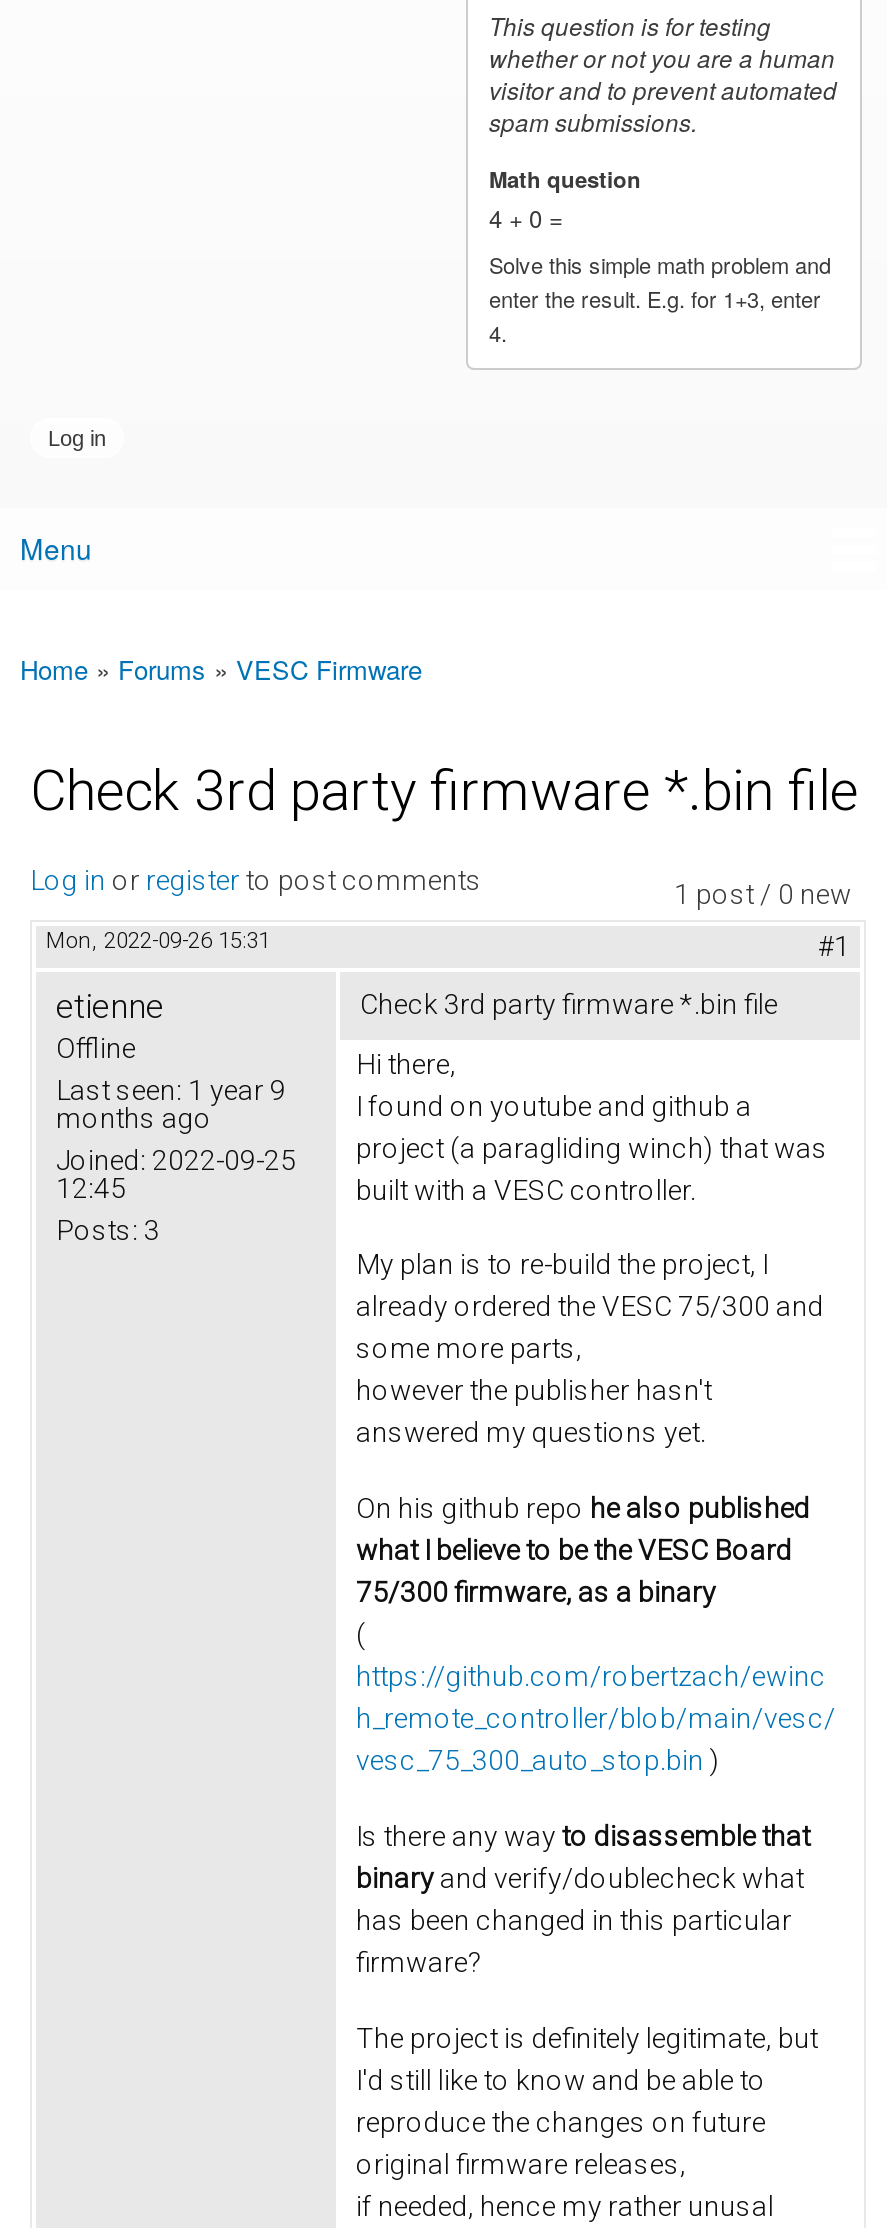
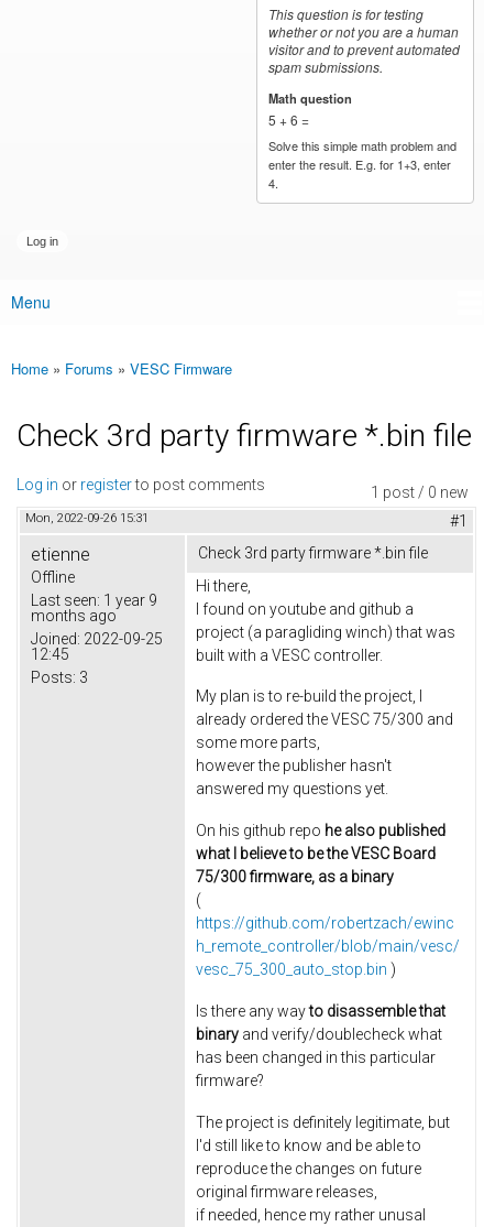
[489,200,569,234] 4 + 0 = -> [269,110,313,129] 5 + 6 =

